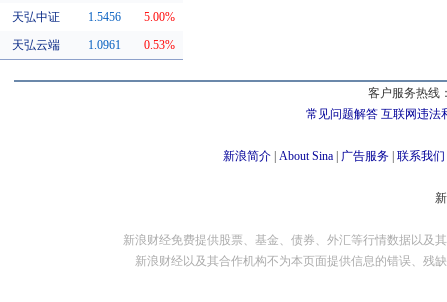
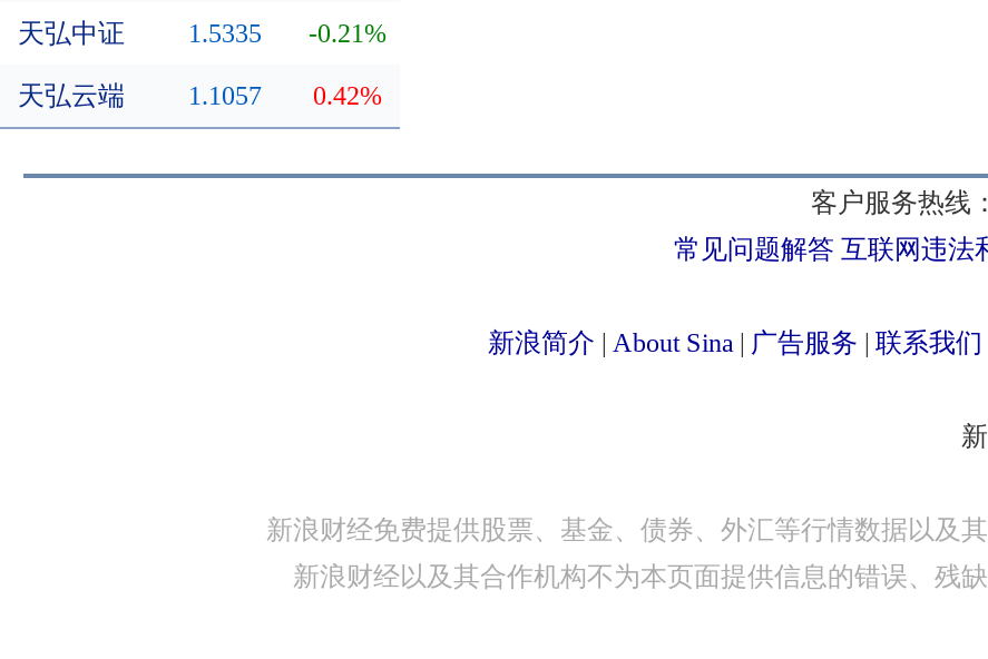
[88,10,121,24] 1.5456 -> [188,18,262,49] 1.5335
[144,10,175,24] 5.00% -> [309,18,387,49] -0.21%
[88,38,121,52] 1.0961 -> [188,80,262,111] 1.1057
[144,38,175,52] 0.53% -> [313,80,382,111] 0.42%

